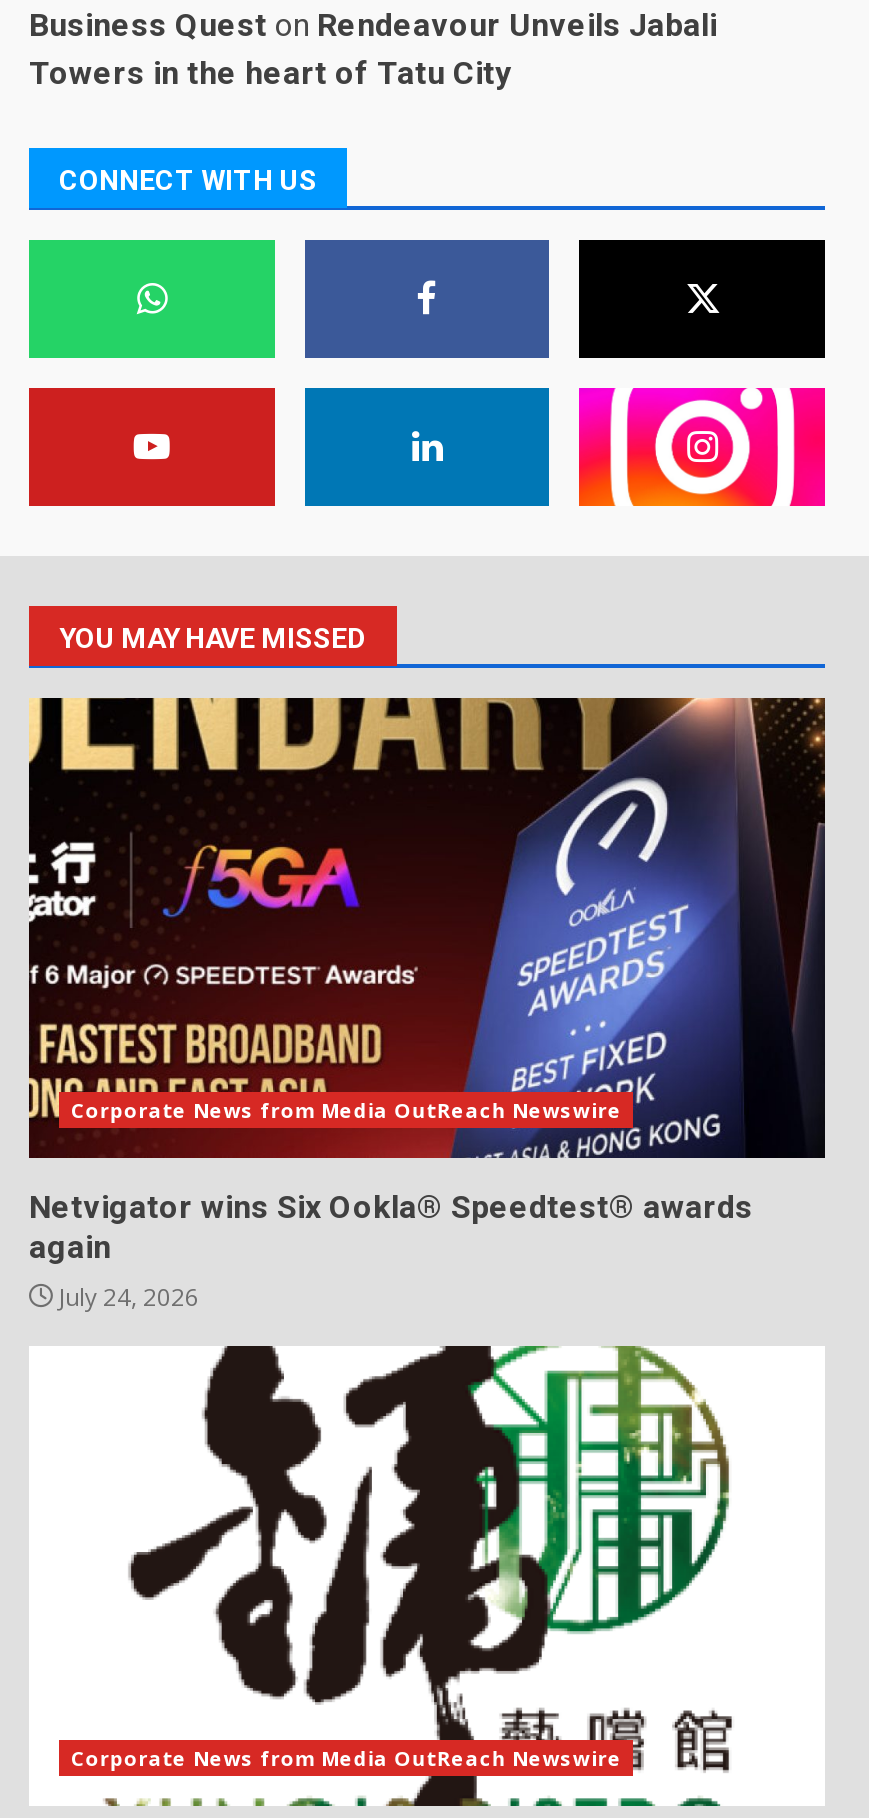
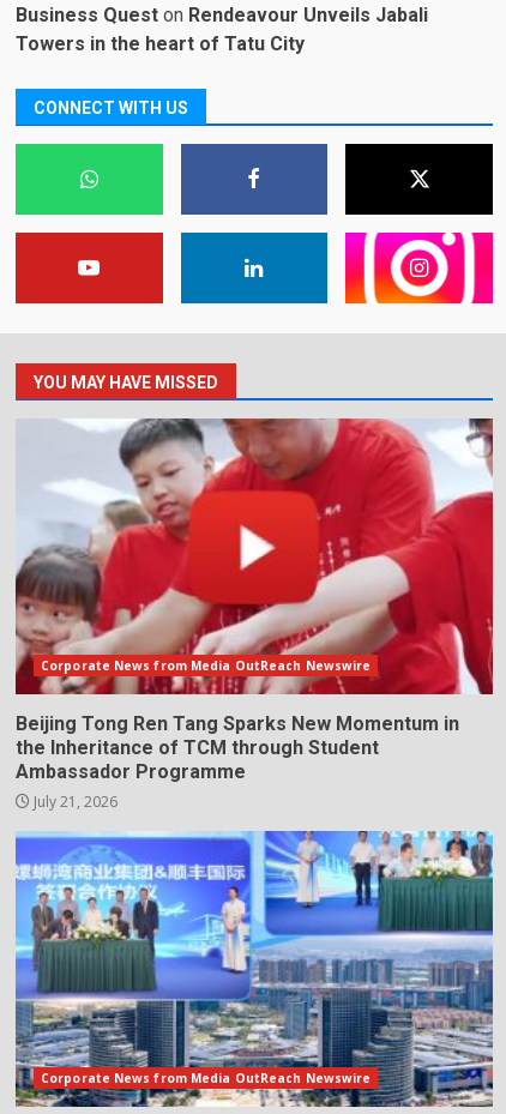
[27,696,827,1313] [image] | Netvigator wins Six Ookla® Speedtest® awards | again | July 24, 2026 -> [14,417,494,811] [image] | Beijing Tong Ren Tang Sparks New Momentum in | the Inheritance of TCM through Student | Ambassador Programme | July 21, 2026
[29,1344,825,1808] [image] -> [14,830,494,1108] [image]

